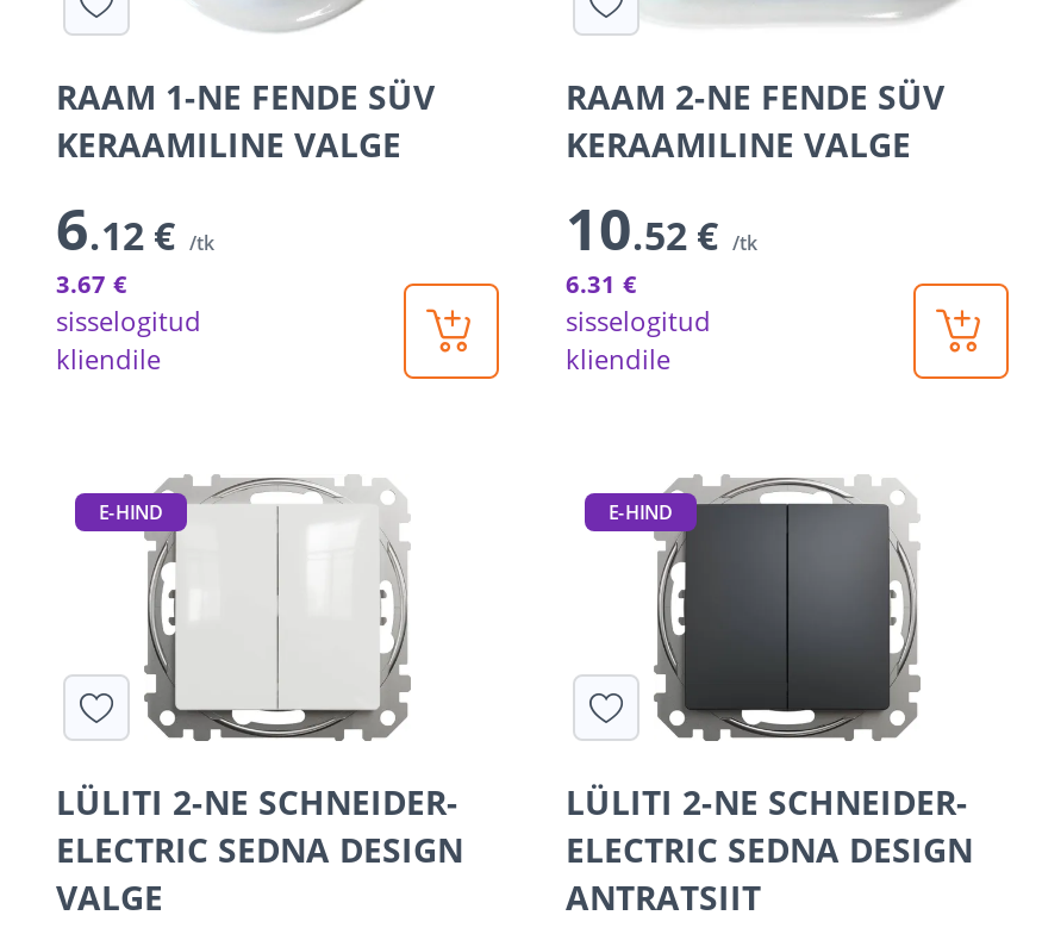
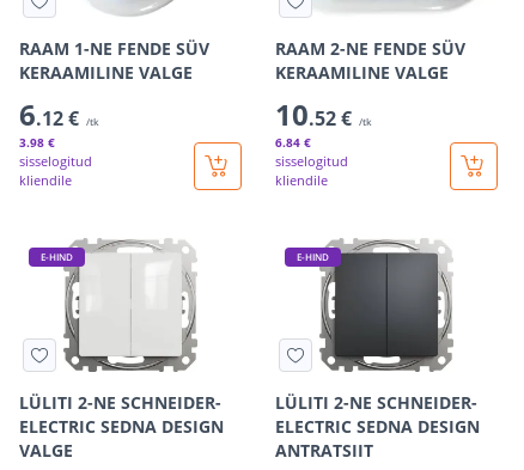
[56,267,127,300] 3.67 € -> [19,134,55,151] 3.98 €
[566,267,637,300] 6.31 € -> [275,134,311,151] 6.84 €

